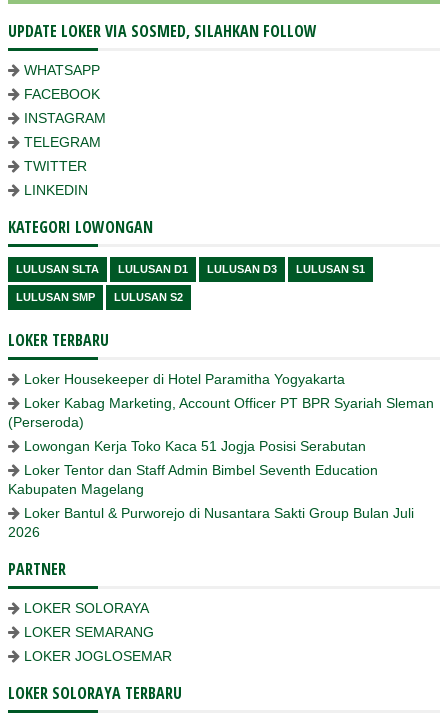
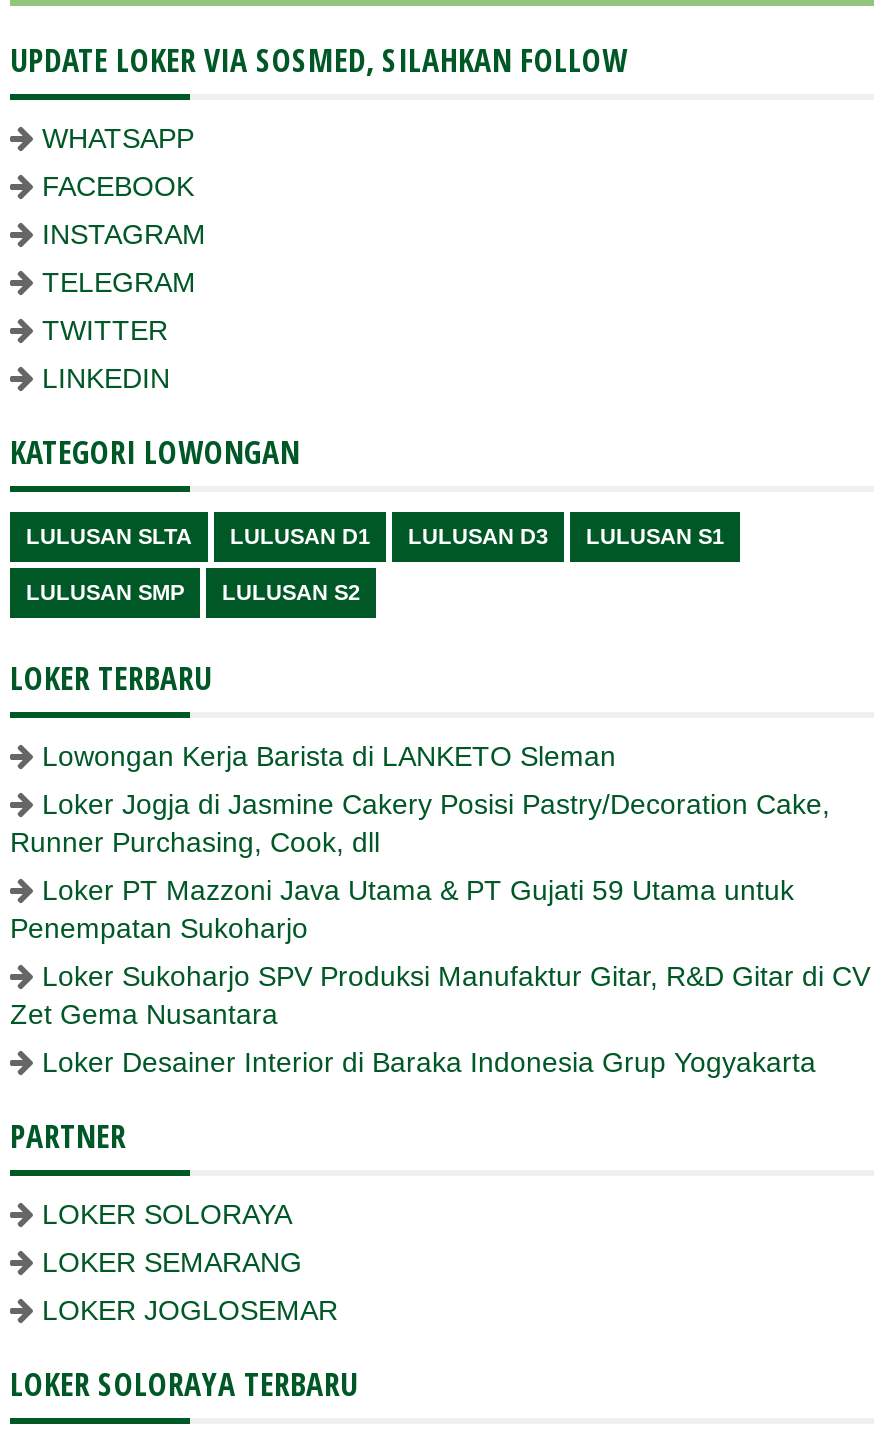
[24,371,345,387] Loker Housekeeper di Hotel Paramitha Yogyakarta -> [42,740,616,772] Lowongan Kerja Barista di LANKETO Sleman
[8,395,434,430] Loker Kabag Marketing, Account Officer PT BPR Syariah Sleman | (Perseroda) -> [10,788,830,858] Loker Jogja di Jasmine Cakery Posisi Pastry/Decoration Cake, | Runner Purchasing, Cook, dll
[24,438,366,454] Lowongan Kerja Toko Kaca 51 Jogja Posisi Serabutan -> [10,874,794,944] Loker PT Mazzoni Java Utama & PT Gujati 59 Utama untuk | Penempatan Sukoharjo
[8,462,378,497] Loker Tentor dan Staff Admin Bimbel Seventh Education | Kabupaten Magelang -> [10,960,870,1030] Loker Sukoharjo SPV Produksi Manufaktur Gitar, R&D Gitar di CV | Zet Gema Nusantara
[8,505,414,540] Loker Bantul & Purworejo di Nusantara Sakti Group Bulan Juli | 2026 -> [42,1046,816,1078] Loker Desainer Interior di Baraka Indonesia Grup Yogyakarta

